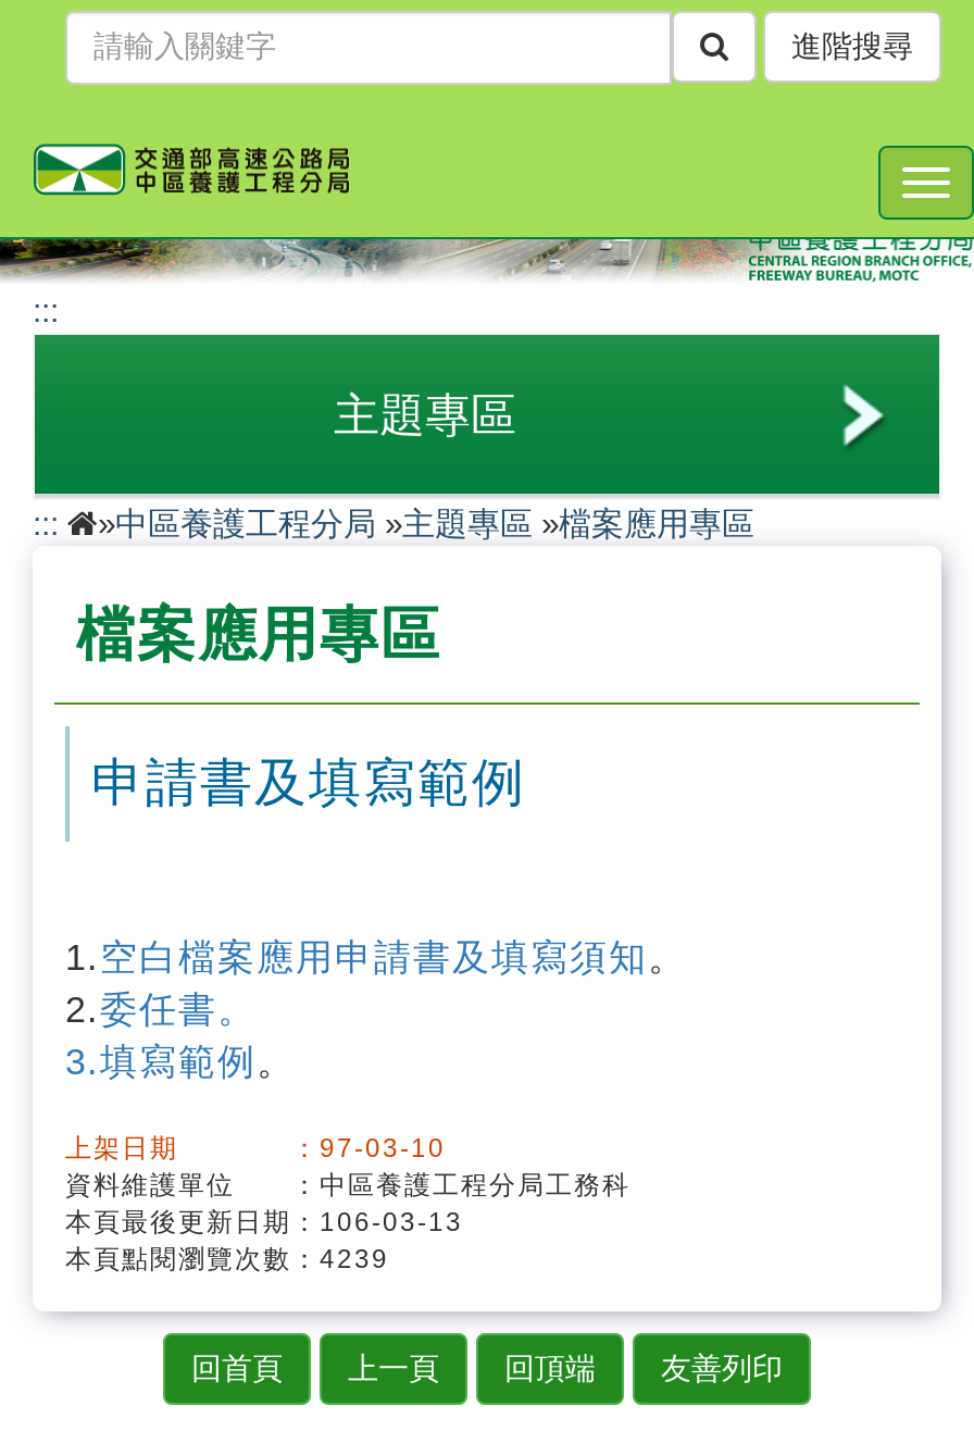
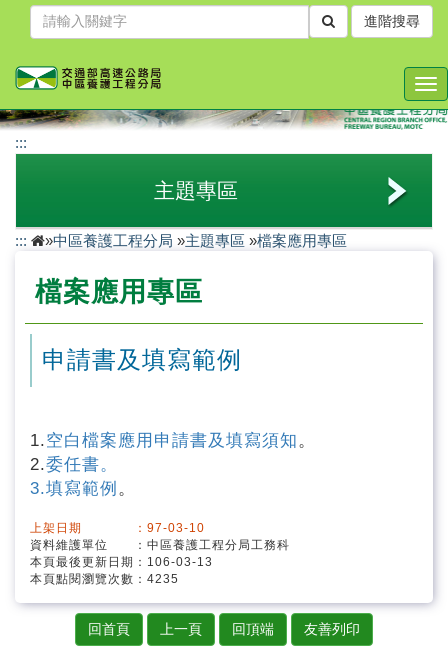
[65,1244,389,1274] 本頁點閱瀏覽次數：4239 -> [30,572,179,586] 本頁點閱瀏覽次數：4235

